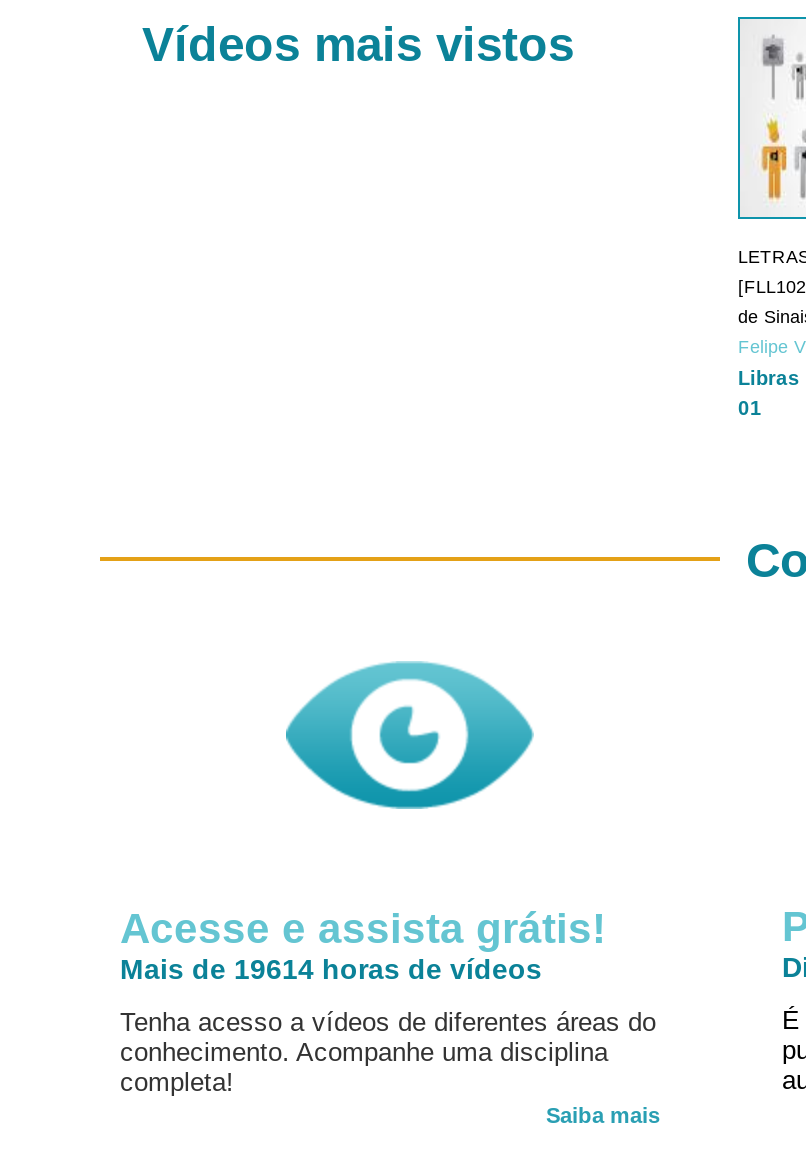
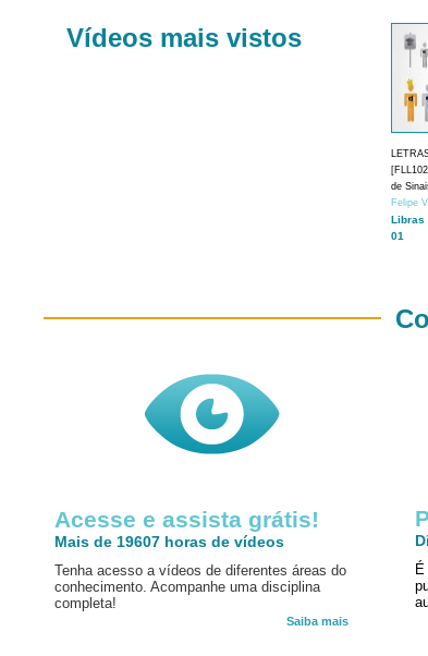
[120,953,542,985] Mais de 19614 horas de vídeos -> [54,533,284,550] Mais de 19607 horas de vídeos

